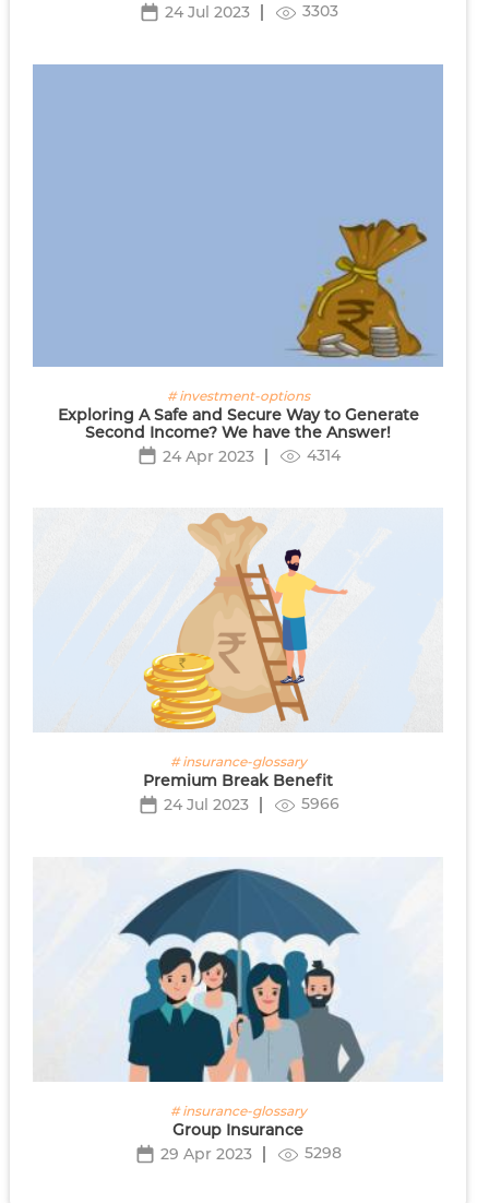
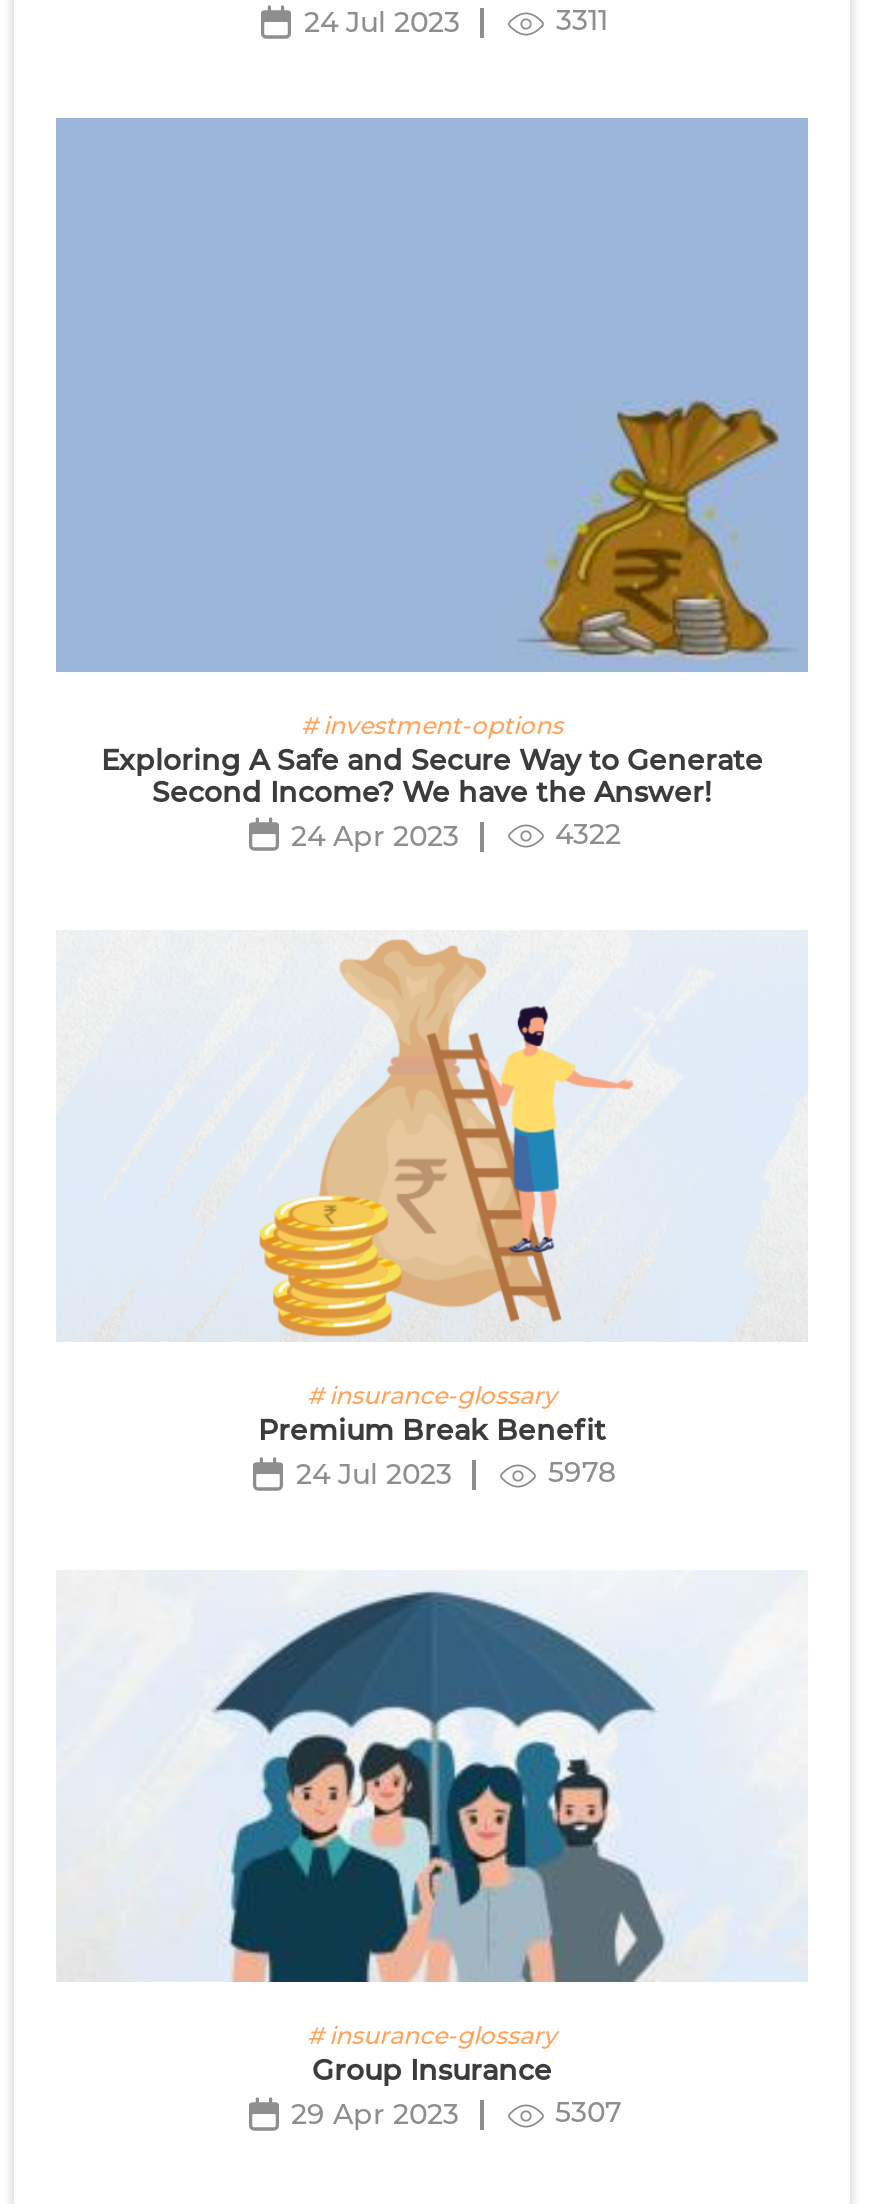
[297,2,338,21] 3303 -> [548,3,608,39] 3311
[302,445,340,465] 4314 -> [547,815,621,851] 4322
[296,794,339,813] 5966 -> [540,1454,616,1490] 5978
[300,1143,342,1163] 5298 -> [547,2095,621,2131] 5307

